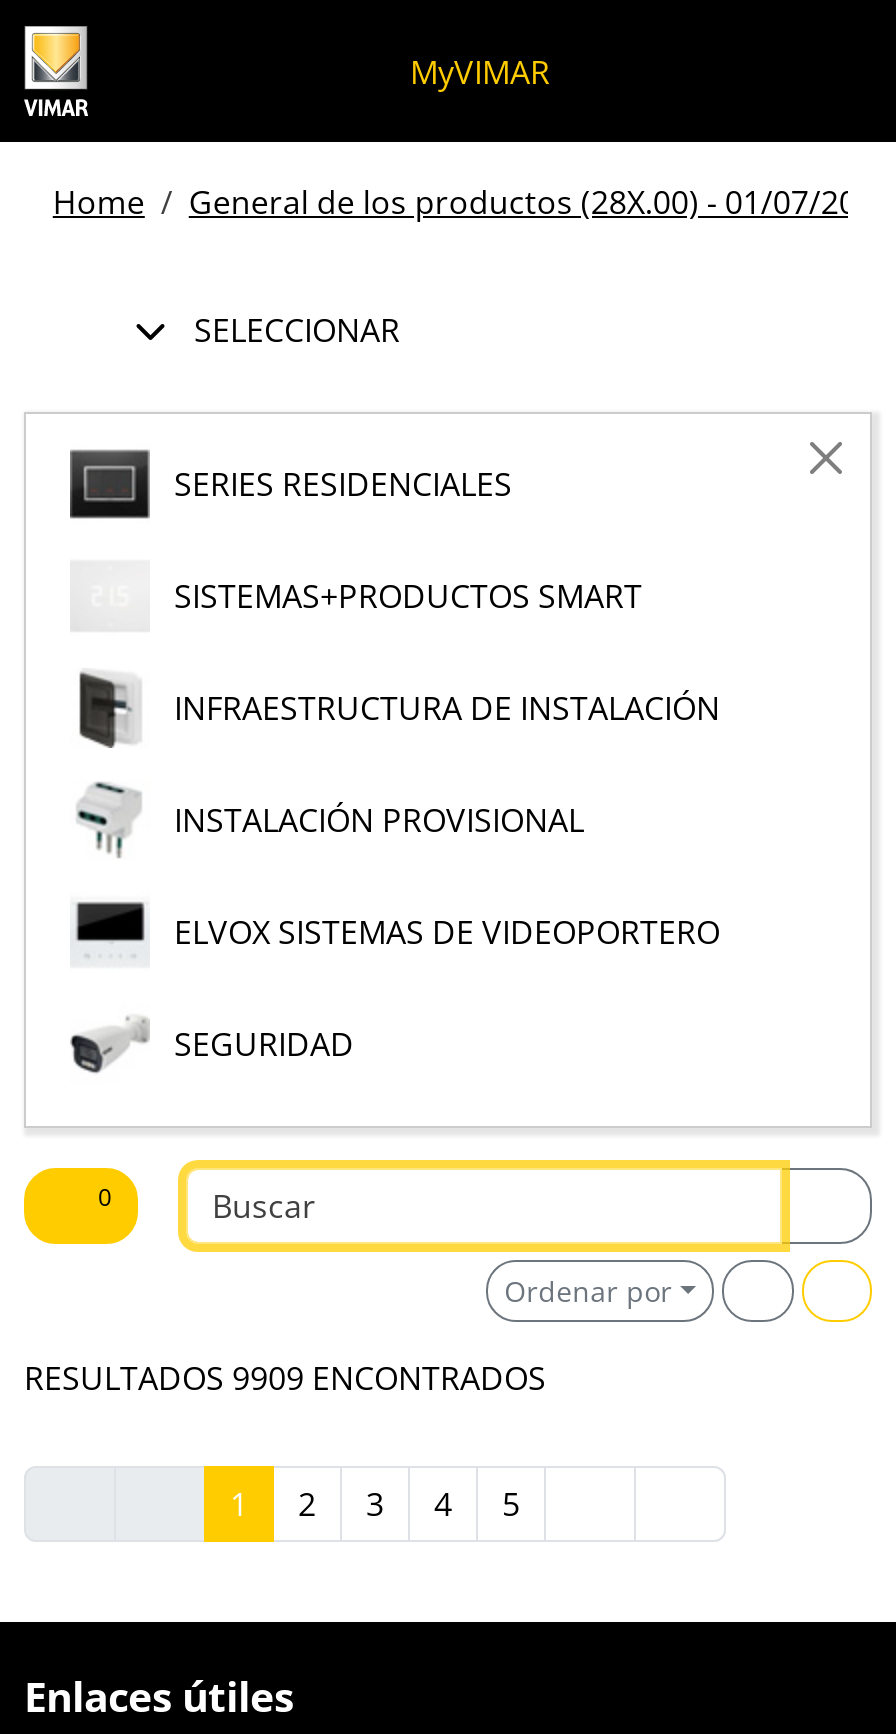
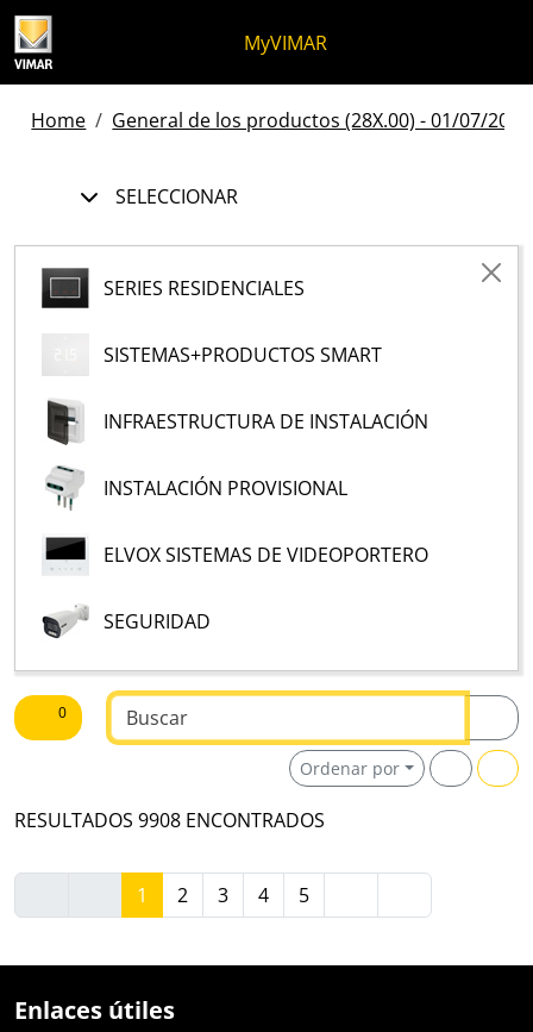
[24,1356,546,1400] RESULTADOS 9909 ENCONTRADOS -> [14,807,325,833] RESULTADOS 9908 ENCONTRADOS

